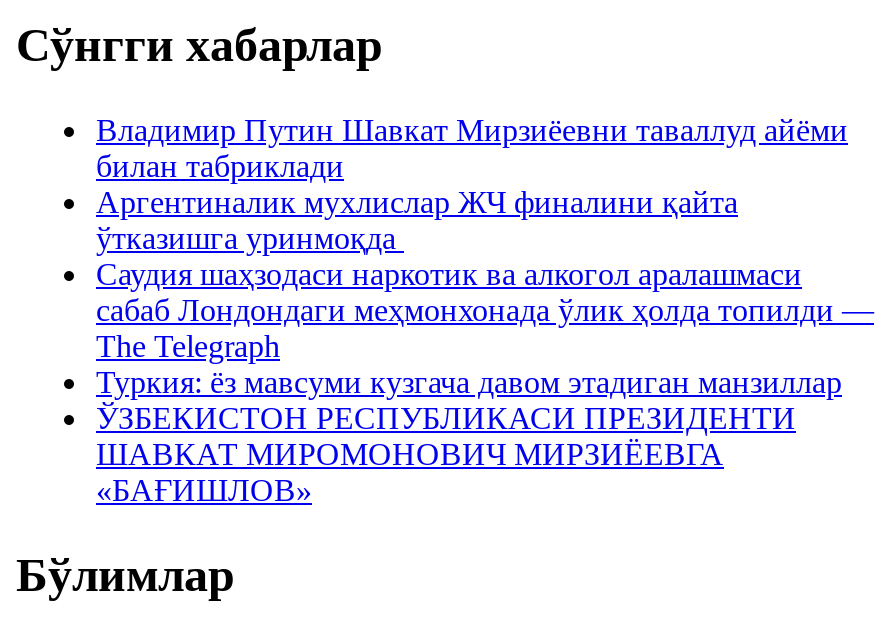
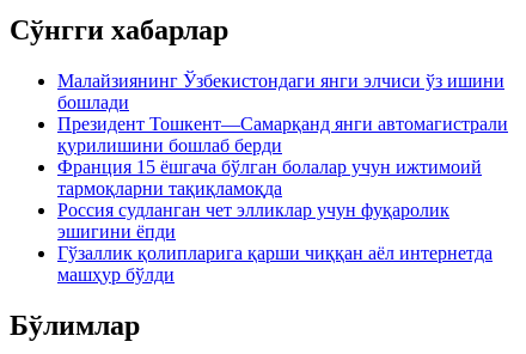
[96,113,874,507] Владимир Путин Шавкат Мирзиёевни таваллуд айёми | билан табриклади | Аргентиналик мухлислар ЖЧ финалини қайта | ўтказишга уринмоқда | Саудия шаҳзодаси наркотик ва алкогол аралашмаси | сабаб Лондондаги меҳмонхонада ўлик ҳолда топилди — | The Telegraph | Туркия: ёз мавсуми кузгача давом этадиган манзиллар | ЎЗБЕКИСТОН РЕСПУБЛИКАСИ ПРЕЗИДЕНТИ | ШАВКАТ МИРОМОНОВИЧ МИРЗИЁЕВГА | «БАҒИШЛОВ» -> [57,71,508,285] Малайзиянинг Ўзбекистондаги янги элчиси ўз ишини | бошлади | Президент Тошкент—Самарқанд янги автомагистрали | қурилишини бошлаб берди | Франция 15 ёшгача бўлган болалар учун ижтимоий | тармоқларни тақиқламоқда | Россия судланган чет элликлар учун фуқаролик | эшигини ёпди | Гўзаллик қолипларига қарши чиққан аёл интернетда | машҳур бўлди

